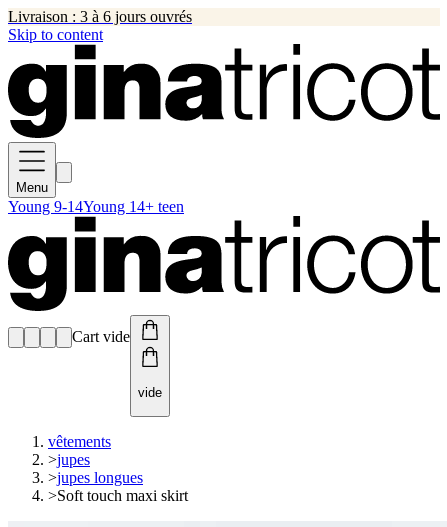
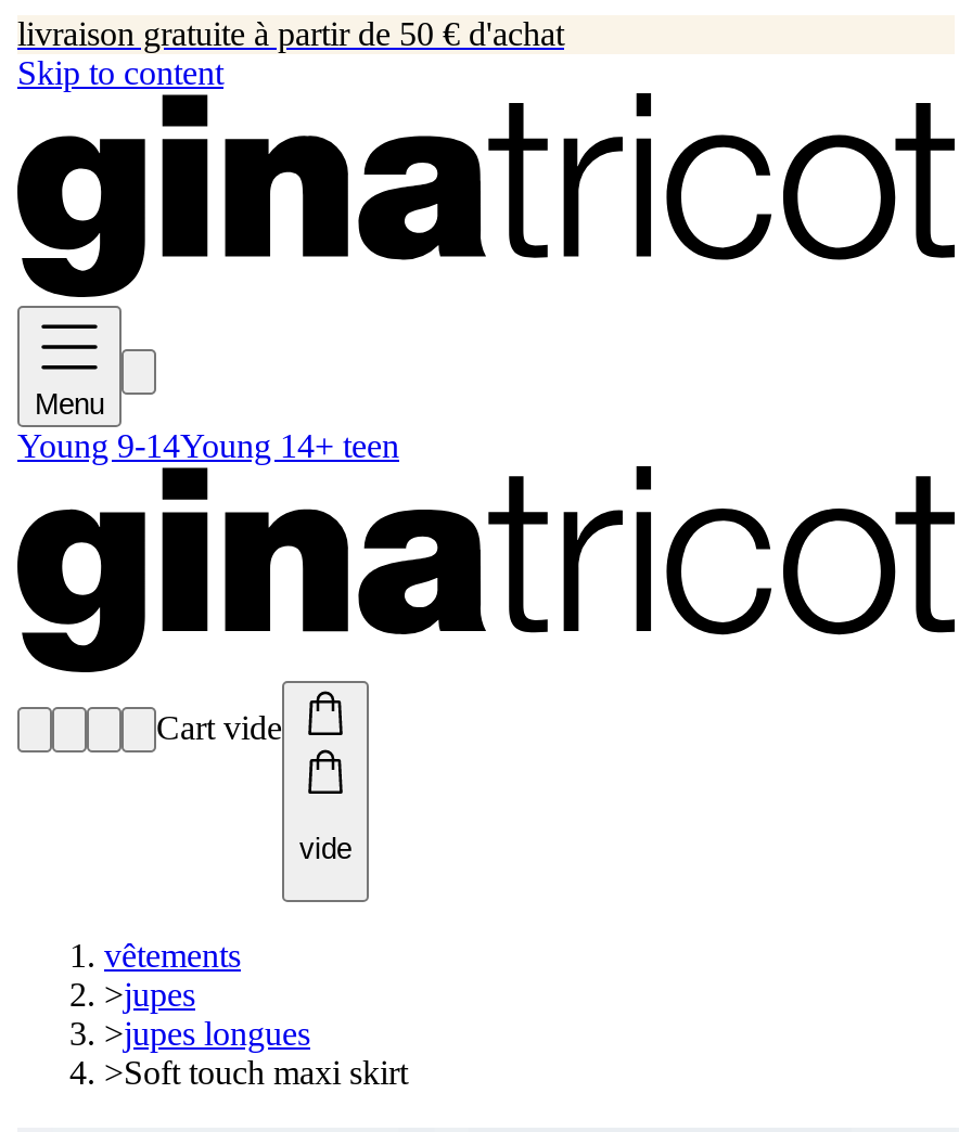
[8,8,192,25] Livraison : 3 à 6 jours ouvrés -> [17,15,564,52] livraison gratuite à partir de 50 € d'achat

